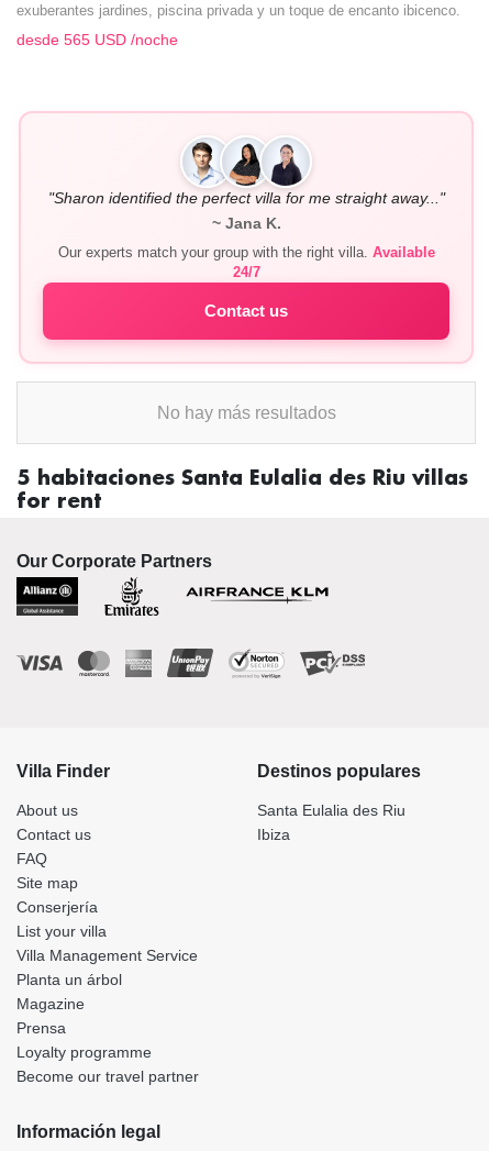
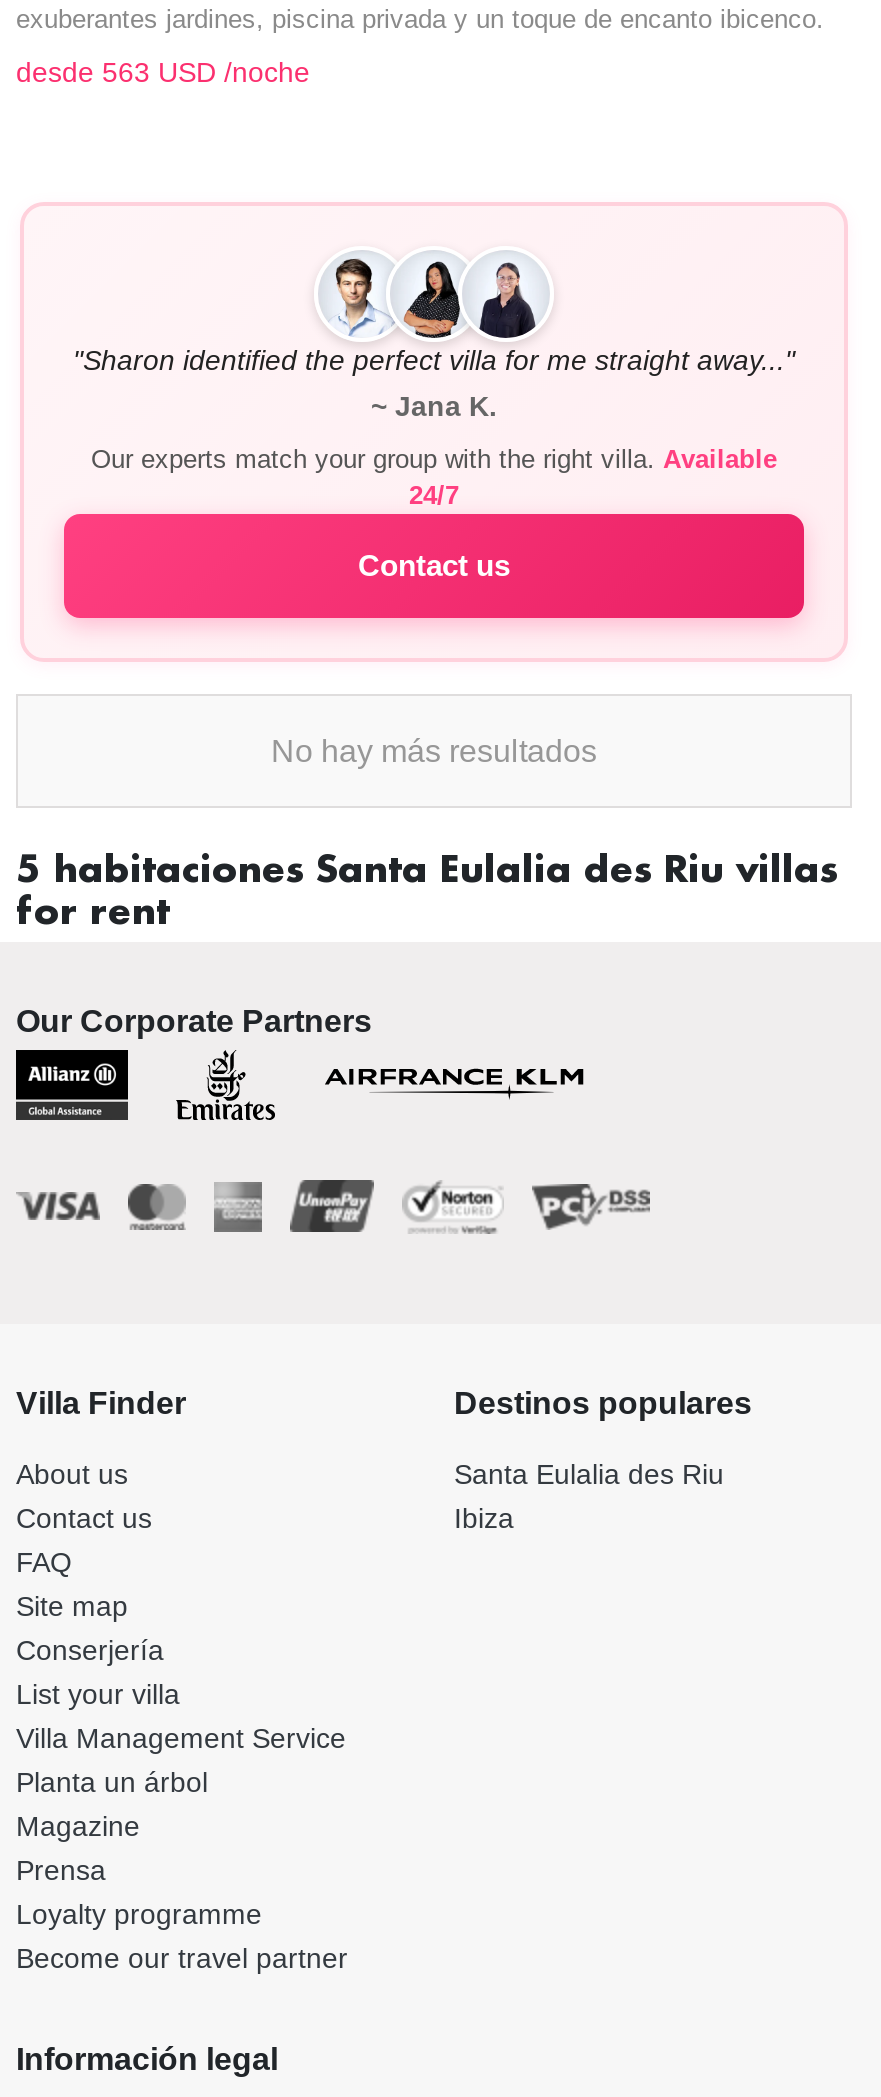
[16,31,178,49] desde 565 USD /noche -> [16,57,310,89] desde 563 USD /noche

